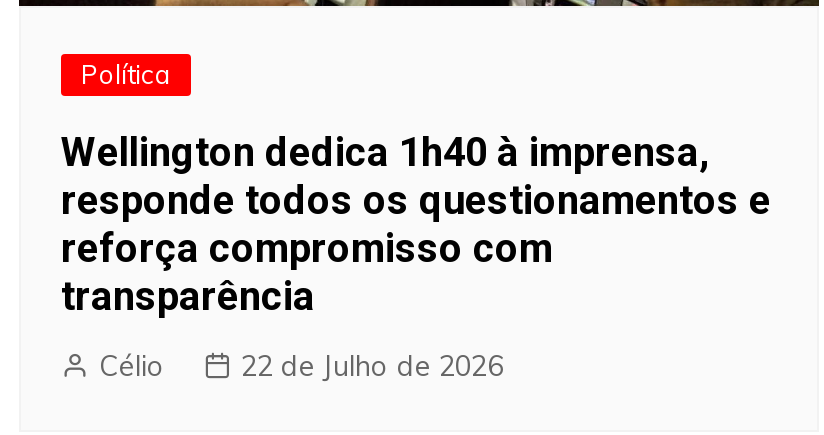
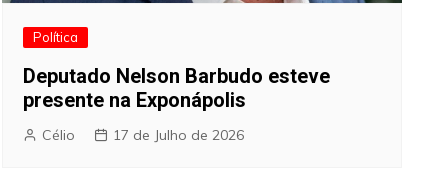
[61,128,771,320] Wellington dedica 1h40 à imprensa, | responde todos os questionamentos e | reforça compromisso com | transparência -> [23,64,330,112] Deputado Nelson Barbudo esteve | presente na Exponápolis
[241,348,503,384] 22 de Julho de 2026 -> [113,126,244,144] 17 de Julho de 2026

